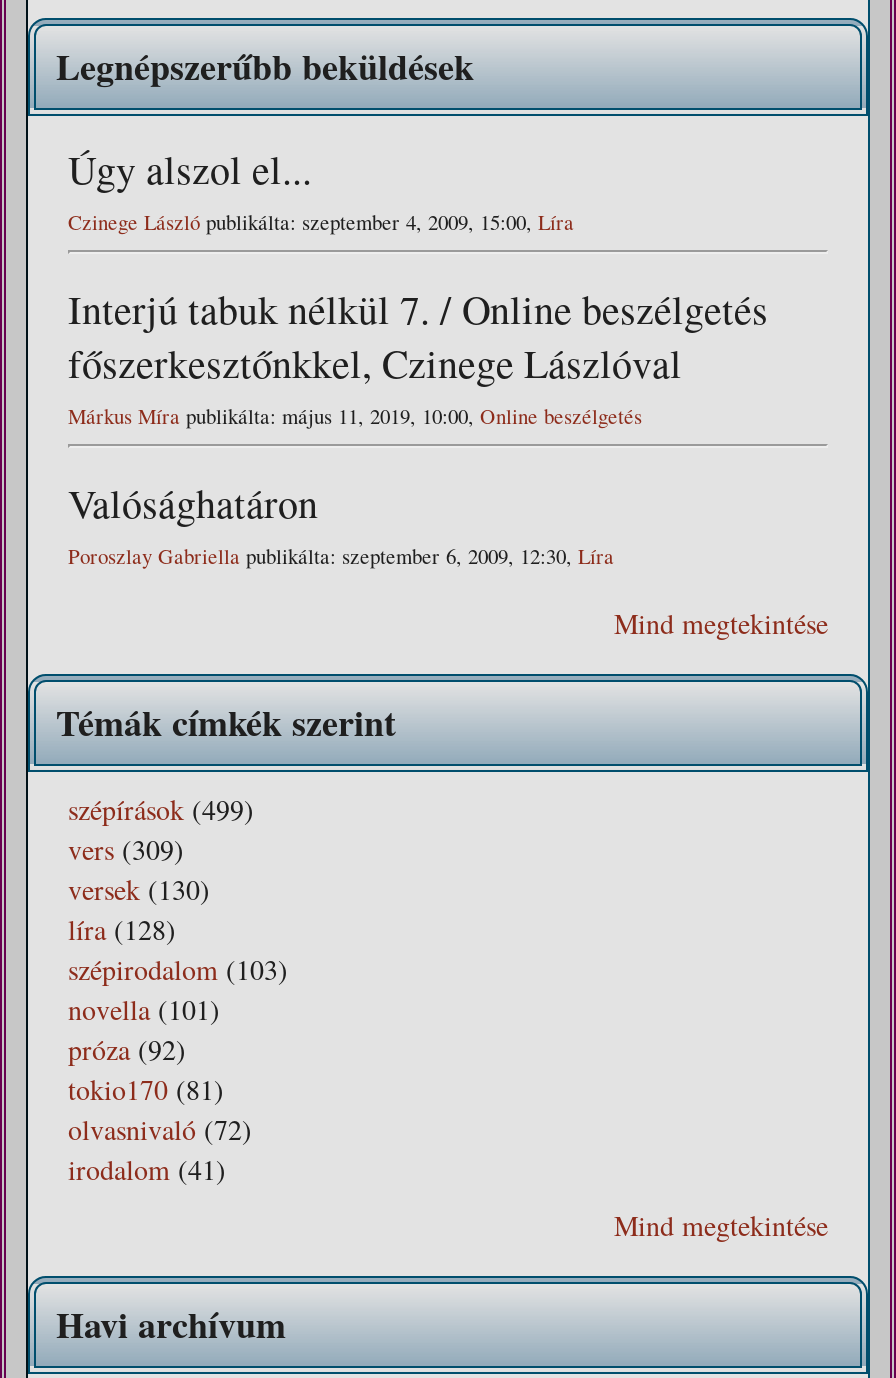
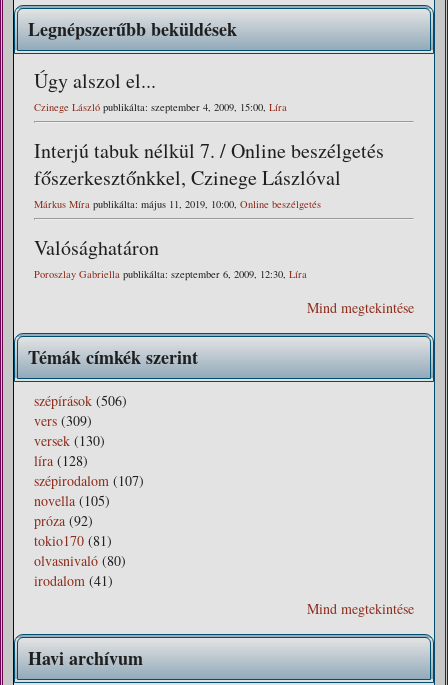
[68,789,254,827] szépírások (499) -> [34,391,127,410] szépírások (506)
[68,949,288,987] szépirodalom (103) -> [34,471,144,490] szépirodalom (107)
[68,989,220,1027] novella (101) -> [34,491,110,510] novella (105)
[68,1109,252,1147] olvasnivaló (72) -> [34,551,126,570] olvasnivaló (80)

